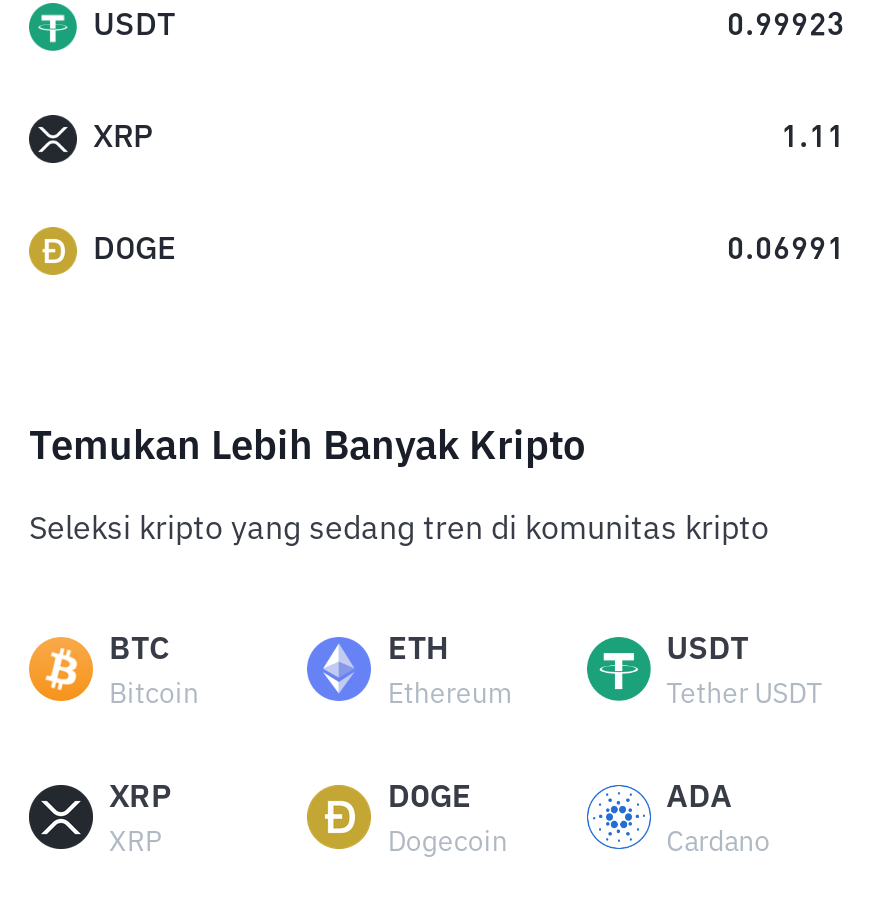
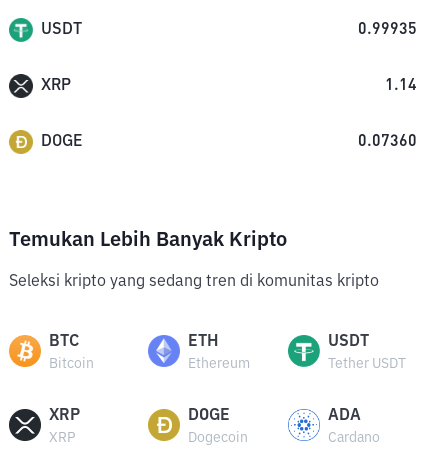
[727,11,845,43] 0.99923 -> [358,22,417,38] 0.99935
[781,123,845,155] 1.11 -> [385,78,417,94] 1.14
[727,235,845,267] 0.06991 -> [358,134,417,150] 0.07360

